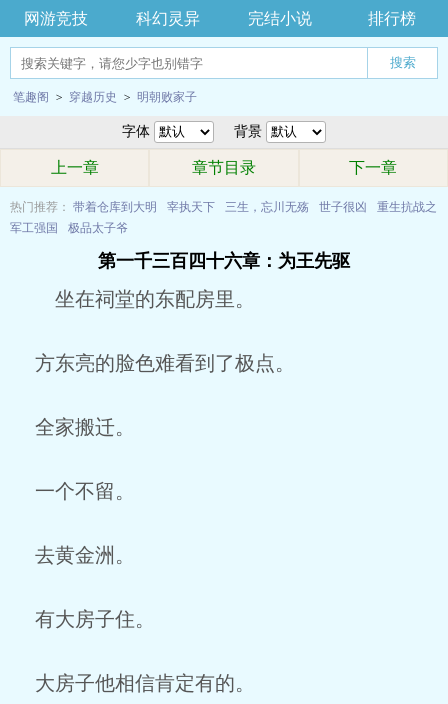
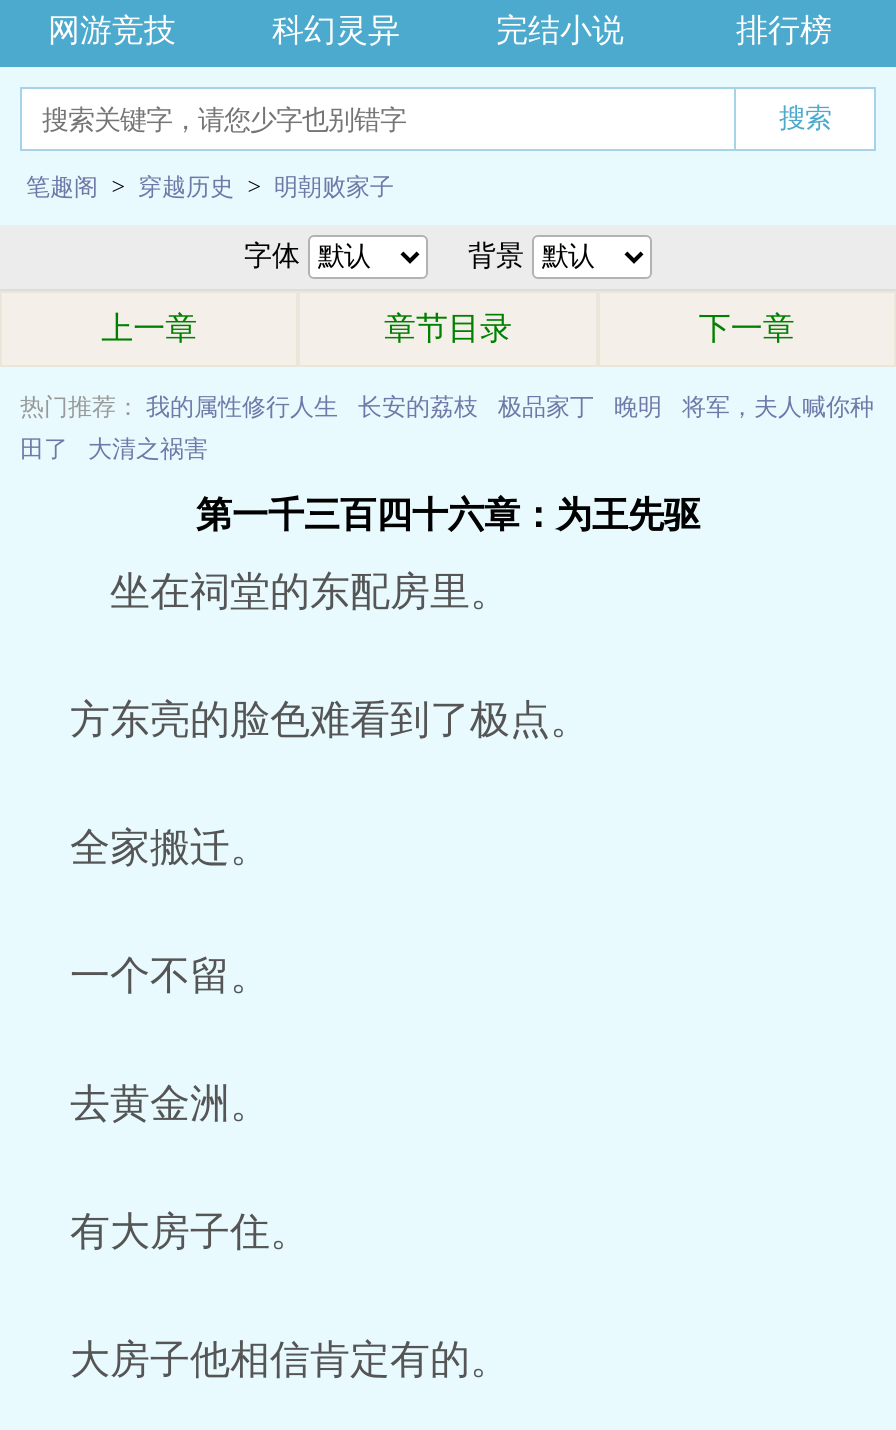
[10,200,437,214] 热门推荐： 带着仓库到大明 | 宰执天下 | 三生，忘川无殇 | 世子很凶 | 重生抗战之 -> [20,393,874,421] 热门推荐： 我的属性修行人生 | 长安的荔枝 | 极品家丁 | 晚明 | 将军，夫人喊你种
[10,221,128,235] 军工强国 | 极品太子爷 -> [20,435,208,463] 田了 | 大清之祸害

